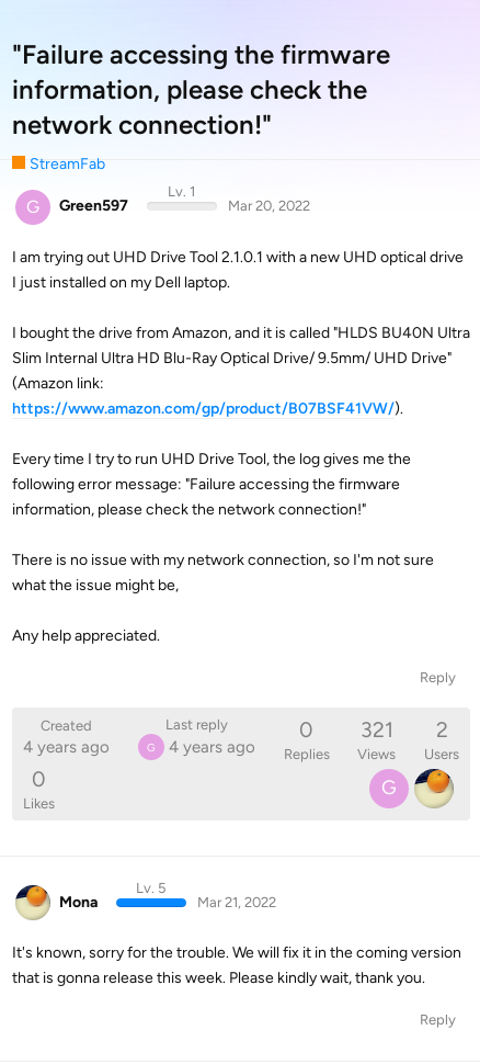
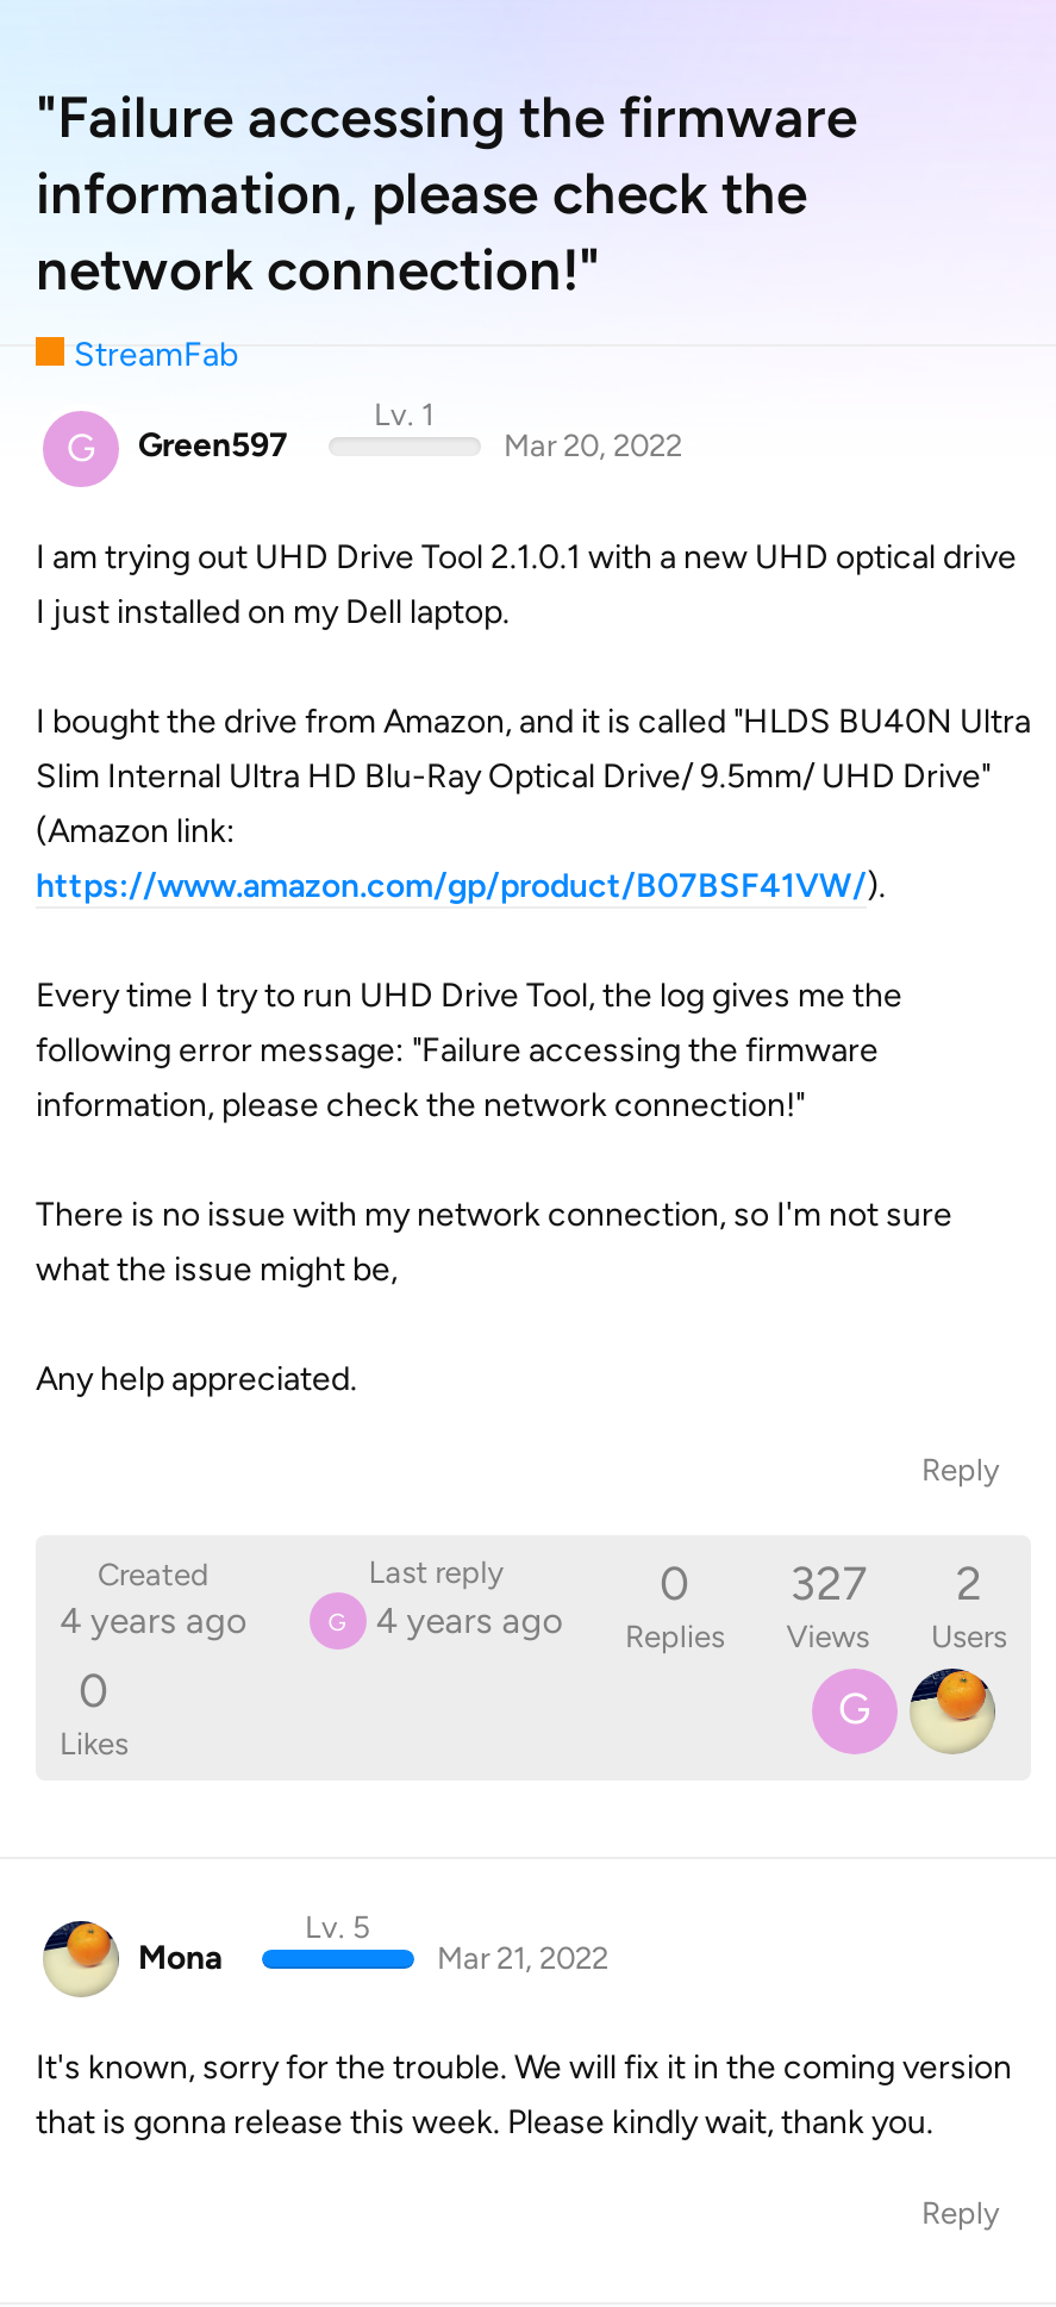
[360,716,393,742] 321 -> [790,1553,866,1610] 327

